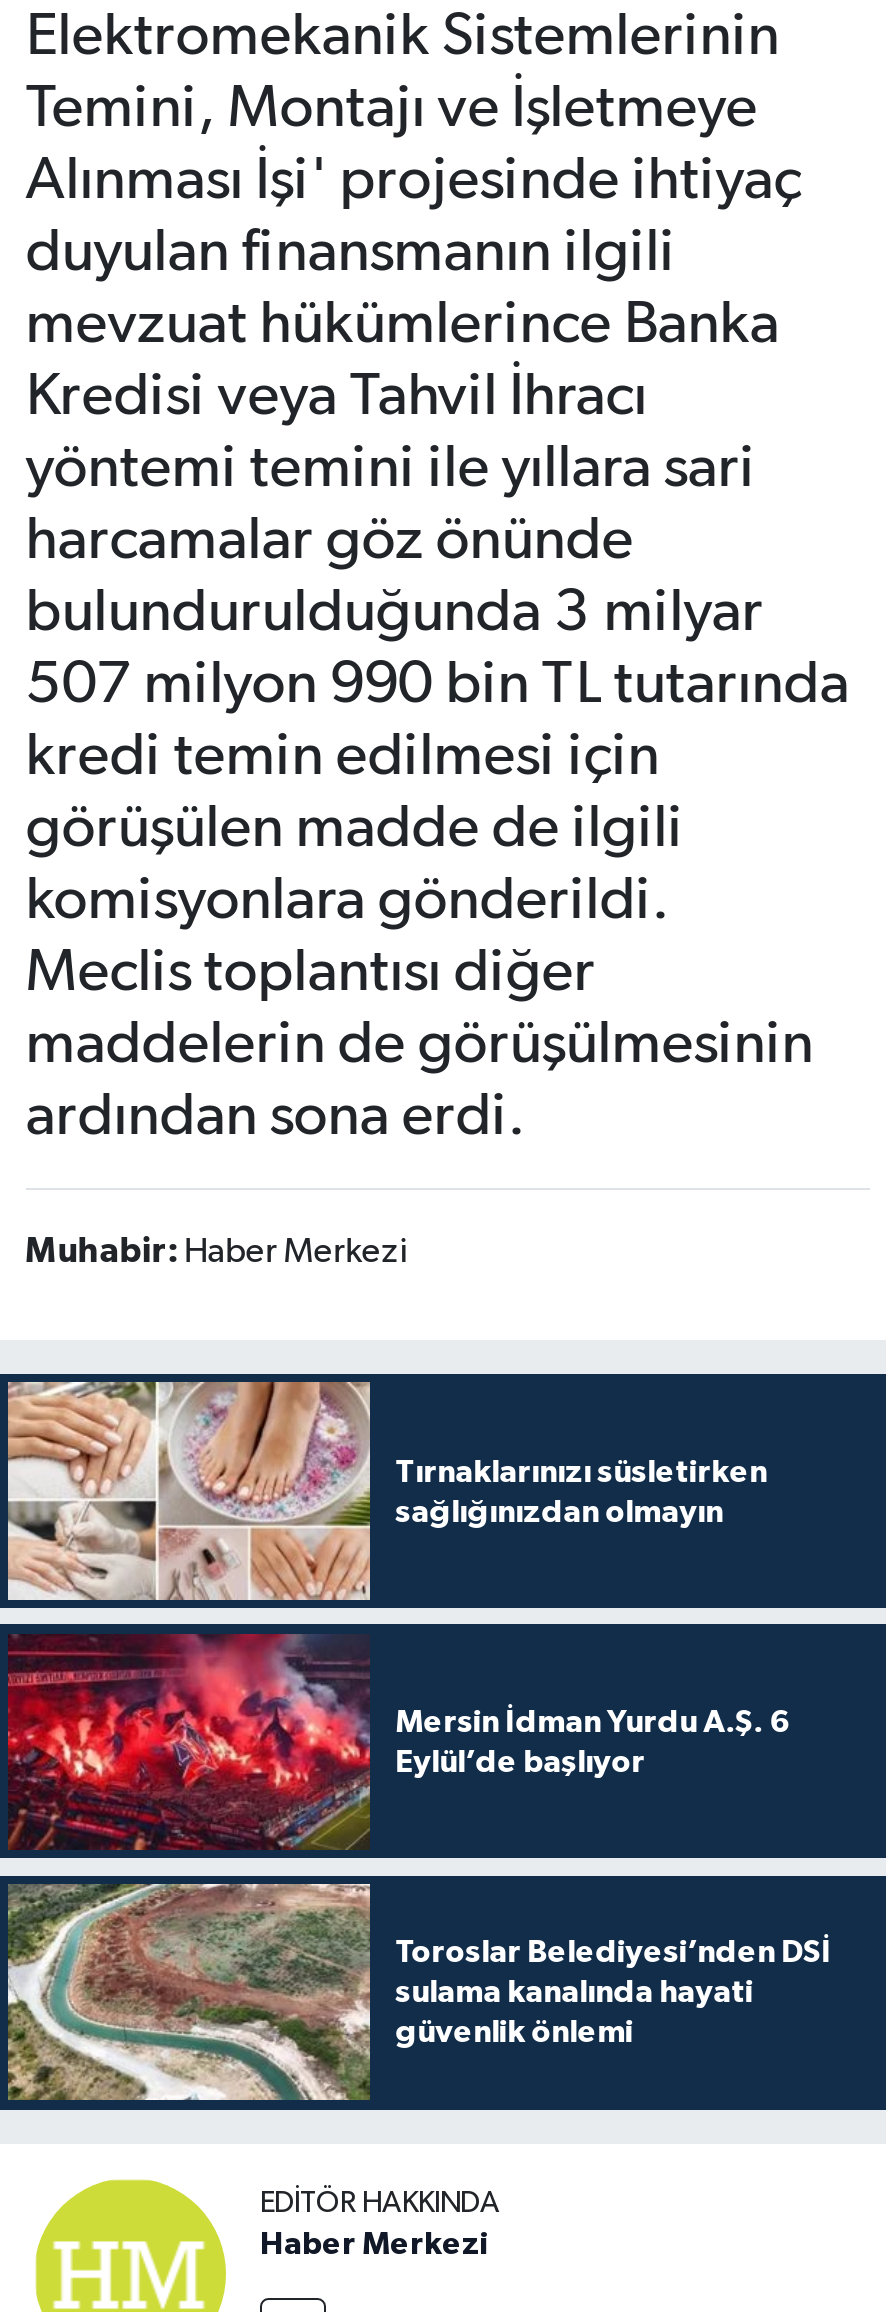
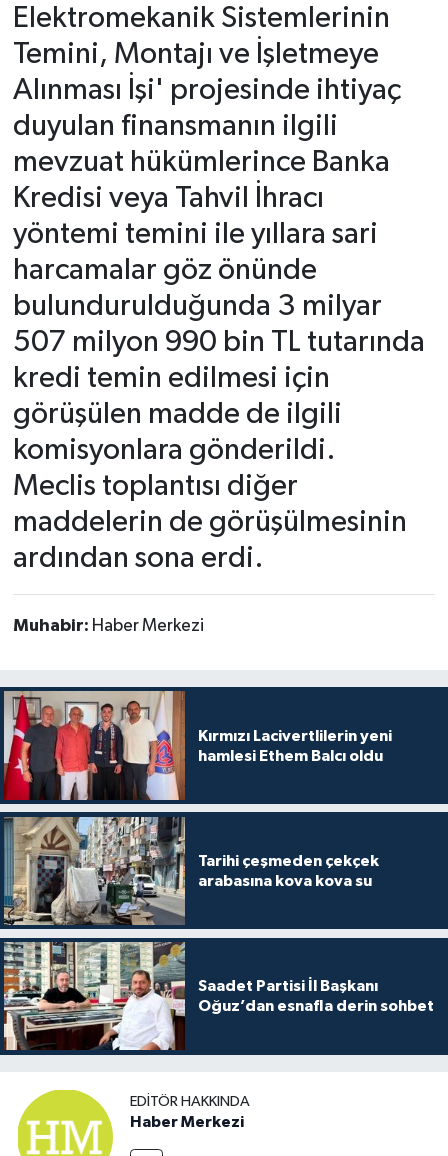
[6,1380,767,1602] [image] | Tırnaklarınızı süsletirken | sağlığınızdan olmayın -> [3,690,392,801] [image] | Kırmızı Lacivertlilerin yeni | hamlesi Ethem Balcı oldu
[6,1632,789,1850] [image] | Mersin İdman Yurdu A.Ş. 6 | Eylül’de başlıyor -> [3,816,379,926] [image] | Tarihi çeşmeden çekçek | arabasına kova kova su
[6,1882,831,2102] [image] | Toroslar Belediyesi’nden DSİ | sulama kanalında hayati | güvenlik önlemi -> [3,941,434,1051] [image] | Saadet Partisi İl Başkanı | Oğuz’dan esnafla derin sohbet

